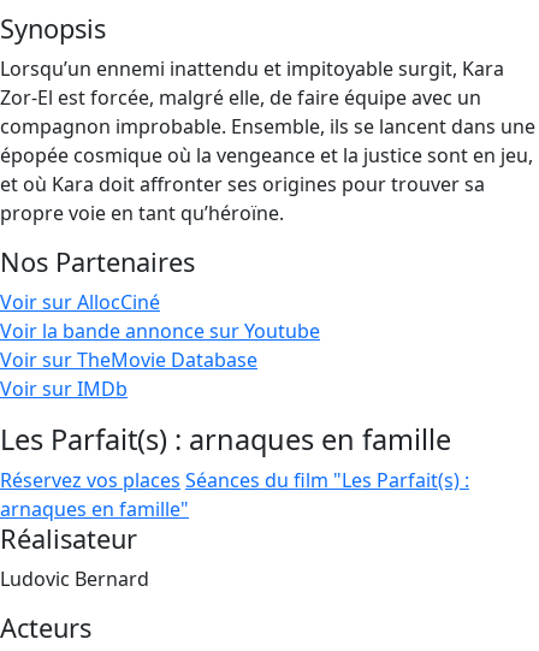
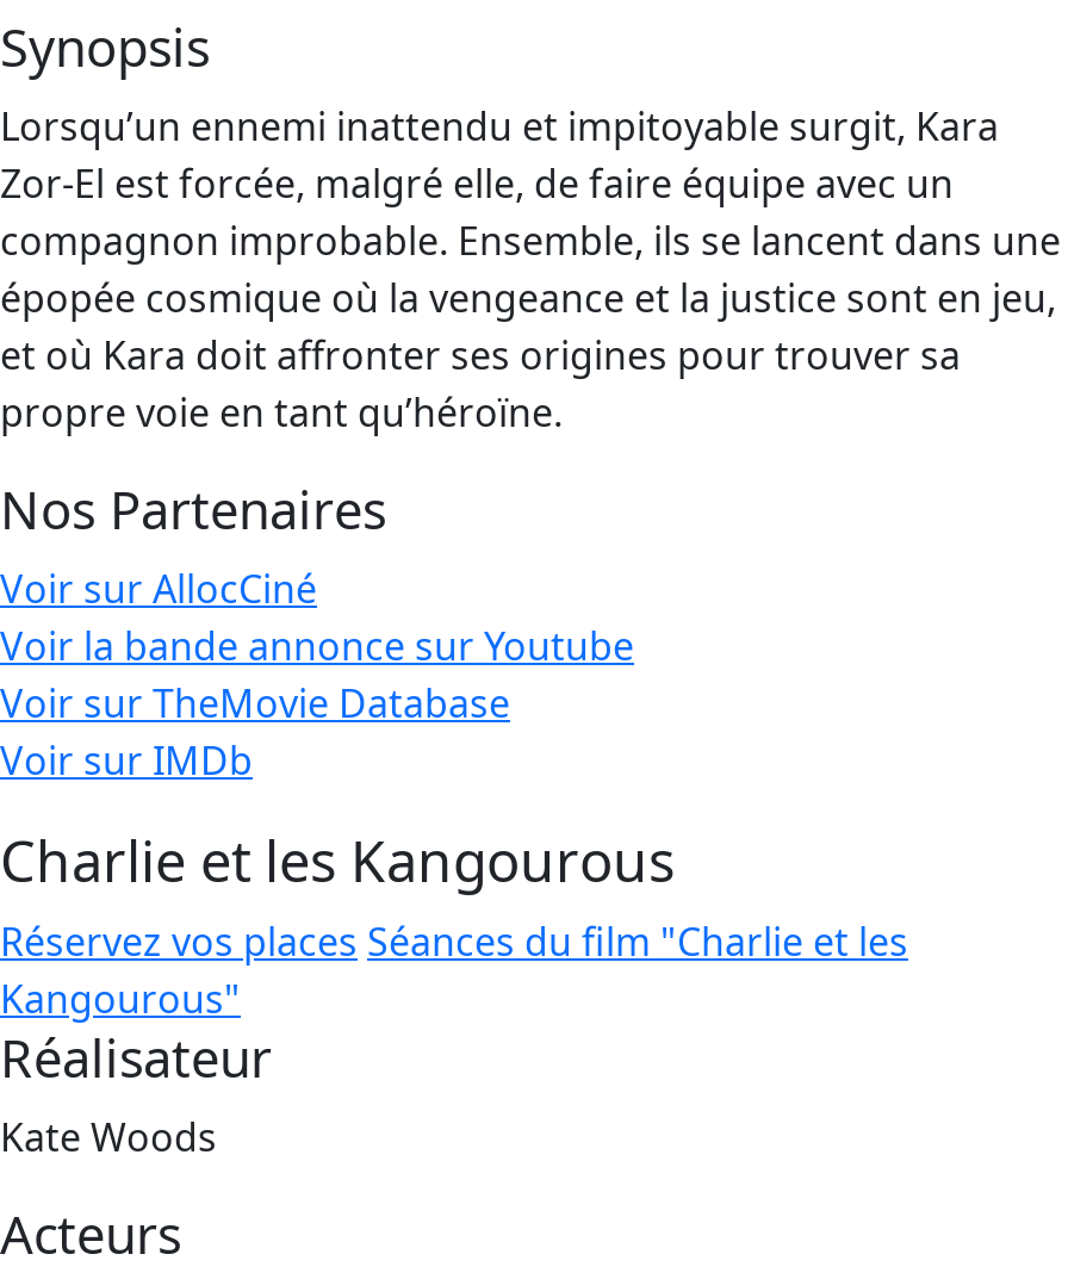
[0,420,469,522] Les Parfait(s) : arnaques en famille | Réservez vos places Séances du film "Les Parfait(s) : | arnaques en famille" -> [0,822,908,1025] Charlie et les Kangourous | Réservez vos places Séances du film "Charlie et les | Kangourous"
[0,566,149,592] Ludovic Bernard -> [0,1111,217,1163] Kate Woods

